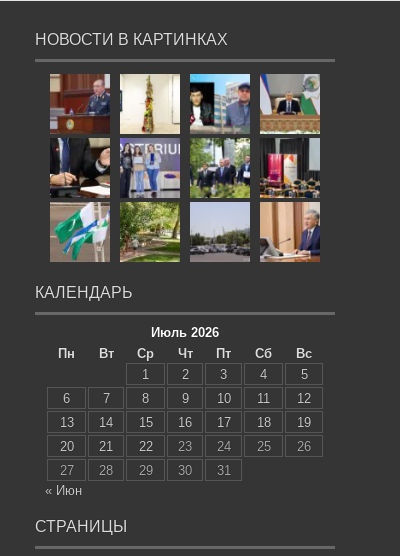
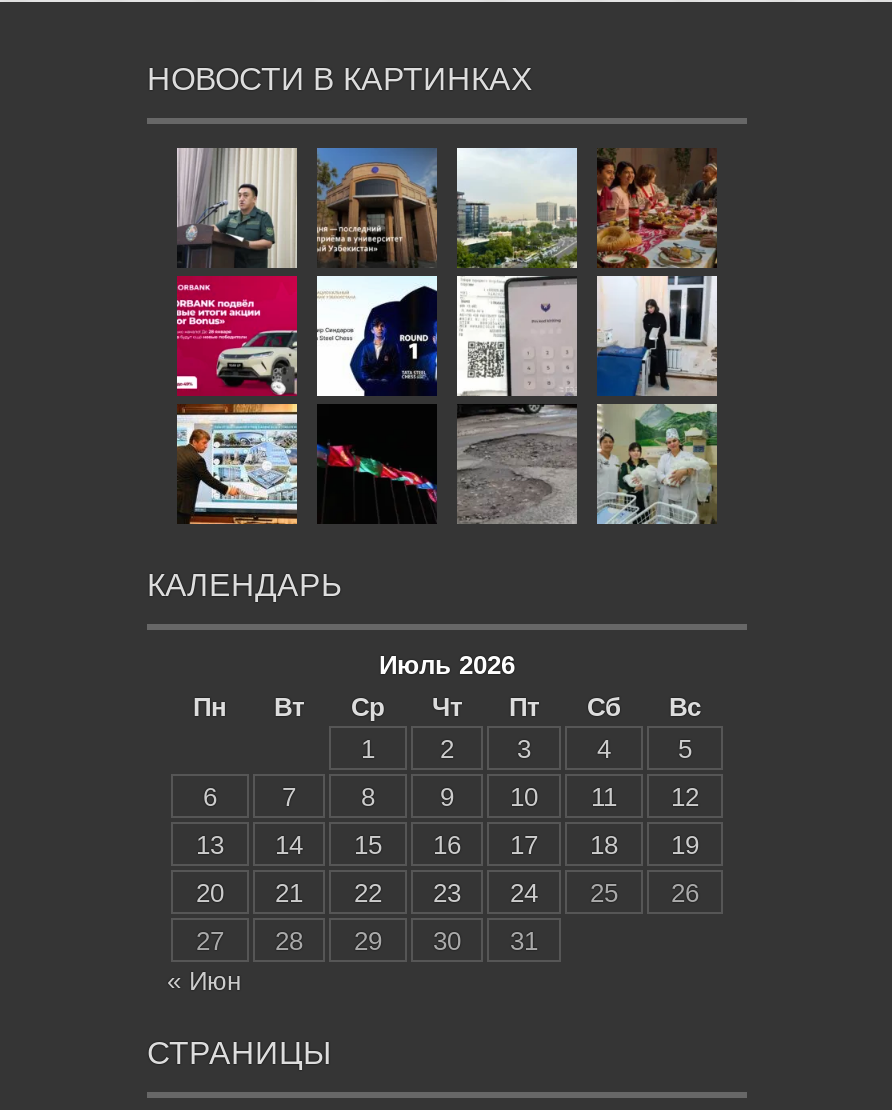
[49,74,111,263] [image] -> [175,146,299,524] [image]
[119,73,181,263] [image] -> [315,146,439,524] [image]
[189,73,251,261] [image] -> [455,146,579,520] [image]
[259,73,321,263] [image] -> [595,148,719,526] [image]

